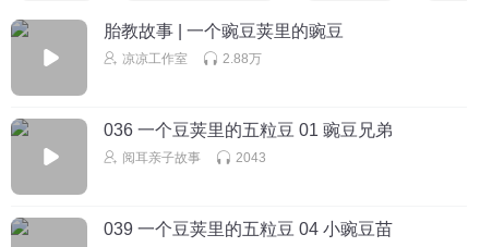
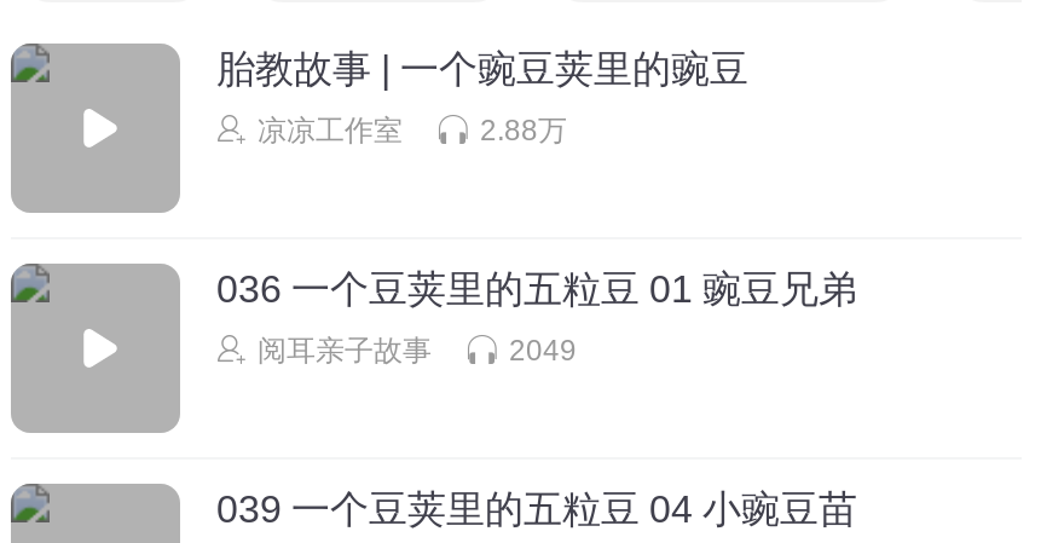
[236,150,266,166] 2043 -> [509,334,577,368] 2049

